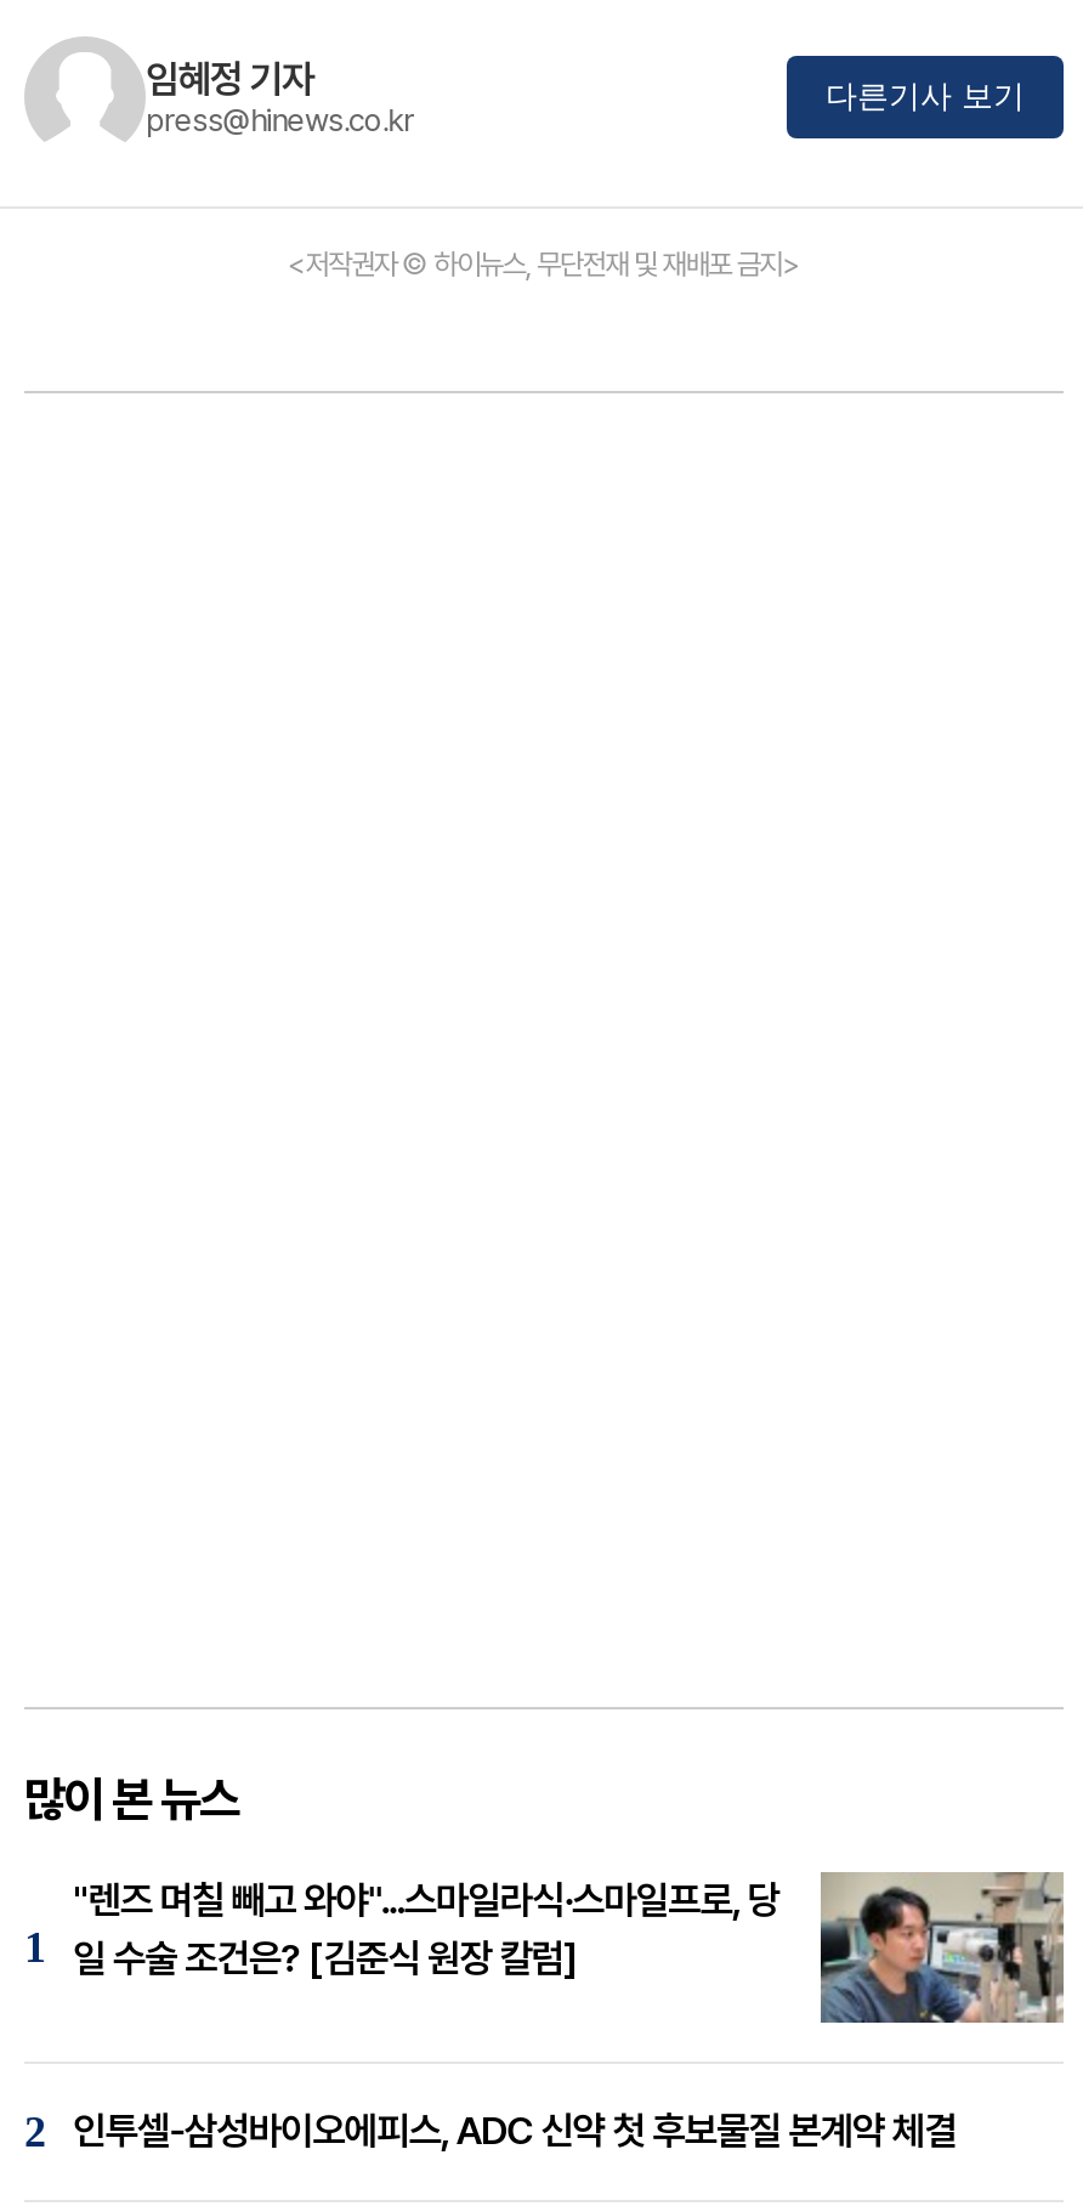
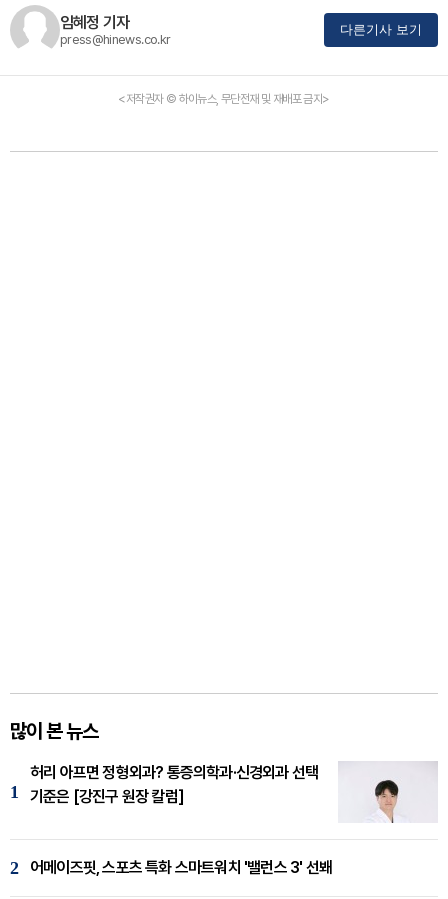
[73,1870,1066,2025] [image] | "렌즈 며칠 빼고 와야"...스마일라식·스마일프로, 당 | 일 수술 조건은? [김준식 원장 칼럼] -> [30,761,438,823] [image] | 허리 아프면 정형외과? 통증의학과·신경외과 선택 | 기준은 [강진구 원장 칼럼]
[73,2108,956,2154] 인투셀-삼성바이오에피스, ADC 신약 첫 후보물질 본계약 체결 -> [30,858,332,877] 어메이즈핏, 스포츠 특화 스마트워치 '밸런스 3' 선봬

